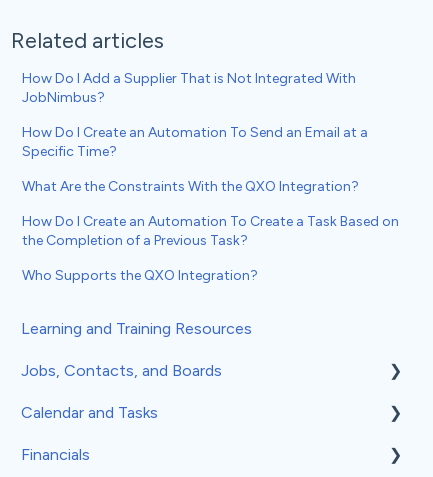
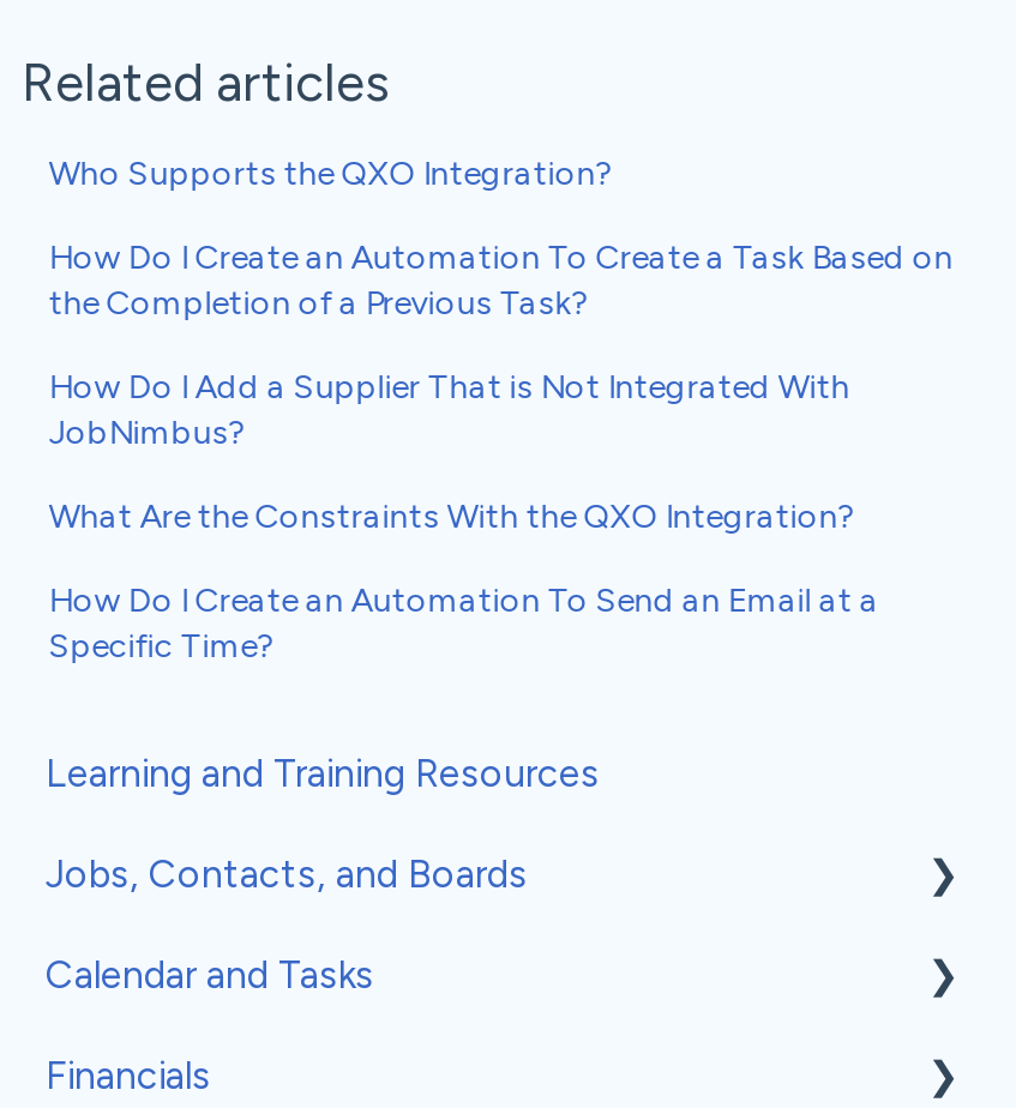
moved [22,70,356,106] -> [48,367,850,454]: How Do I Add a Supplier That is Not Integrated With | JobNimbus?
moved [22,124,368,160] -> [48,581,879,667]: How Do I Create an Automation To Send an Email at a | Specific Time?
moved [22,178,359,195] -> [48,497,857,538]: What Are the Constraints With the QXO Integration?
moved [22,213,399,284] -> [48,154,953,324]: How Do I Create an Automation To Create a Task Based on | the Completion of a Previous Task? | Who Supports the QXO Integration?

